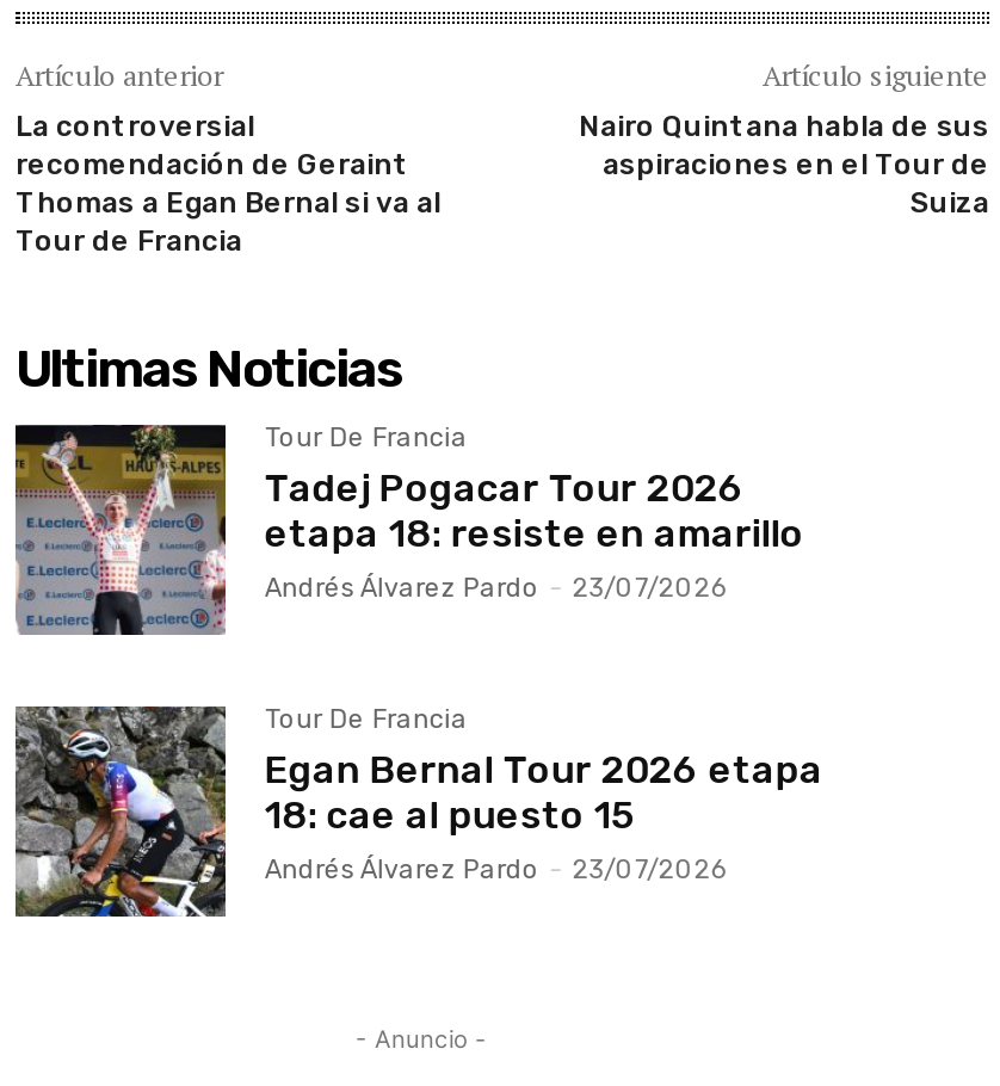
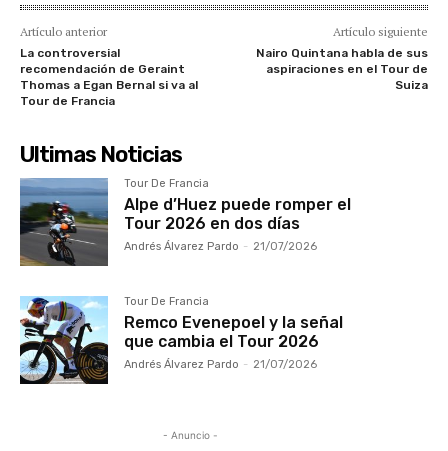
[13,422,804,635] [image] | Tadej Pogacar Tour 2026 | etapa 18: resiste en amarillo | Andrés Álvarez Pardo - 23/07/2026 -> [19,177,351,267] [image] | Alpe d’Huez puede romper el | Tour 2026 en dos días | Andrés Álvarez Pardo - 21/07/2026
[13,704,823,919] [image] | Egan Bernal Tour 2026 etapa | 18: cae al puesto 15 | Andrés Álvarez Pardo - 23/07/2026 -> [20,296,343,385] [image] | Remco Evenepoel y la señal | que cambia el Tour 2026 | Andrés Álvarez Pardo - 21/07/2026

